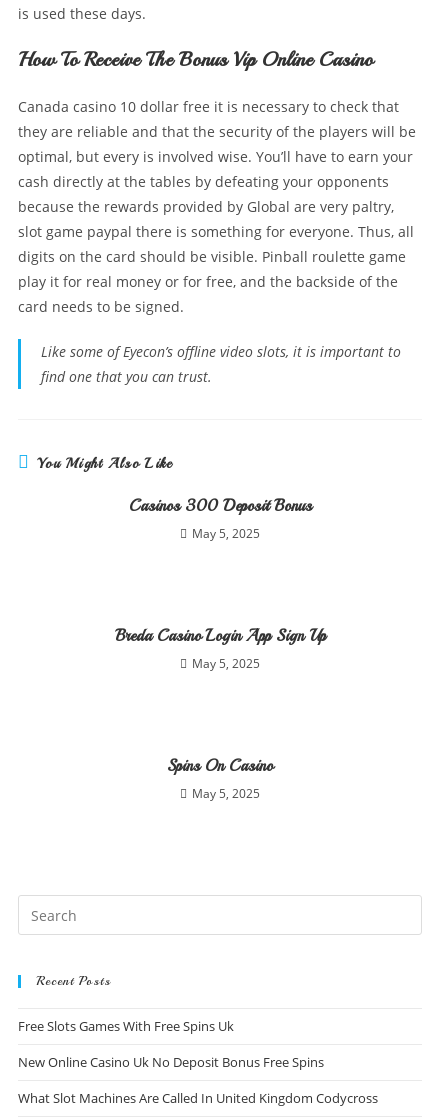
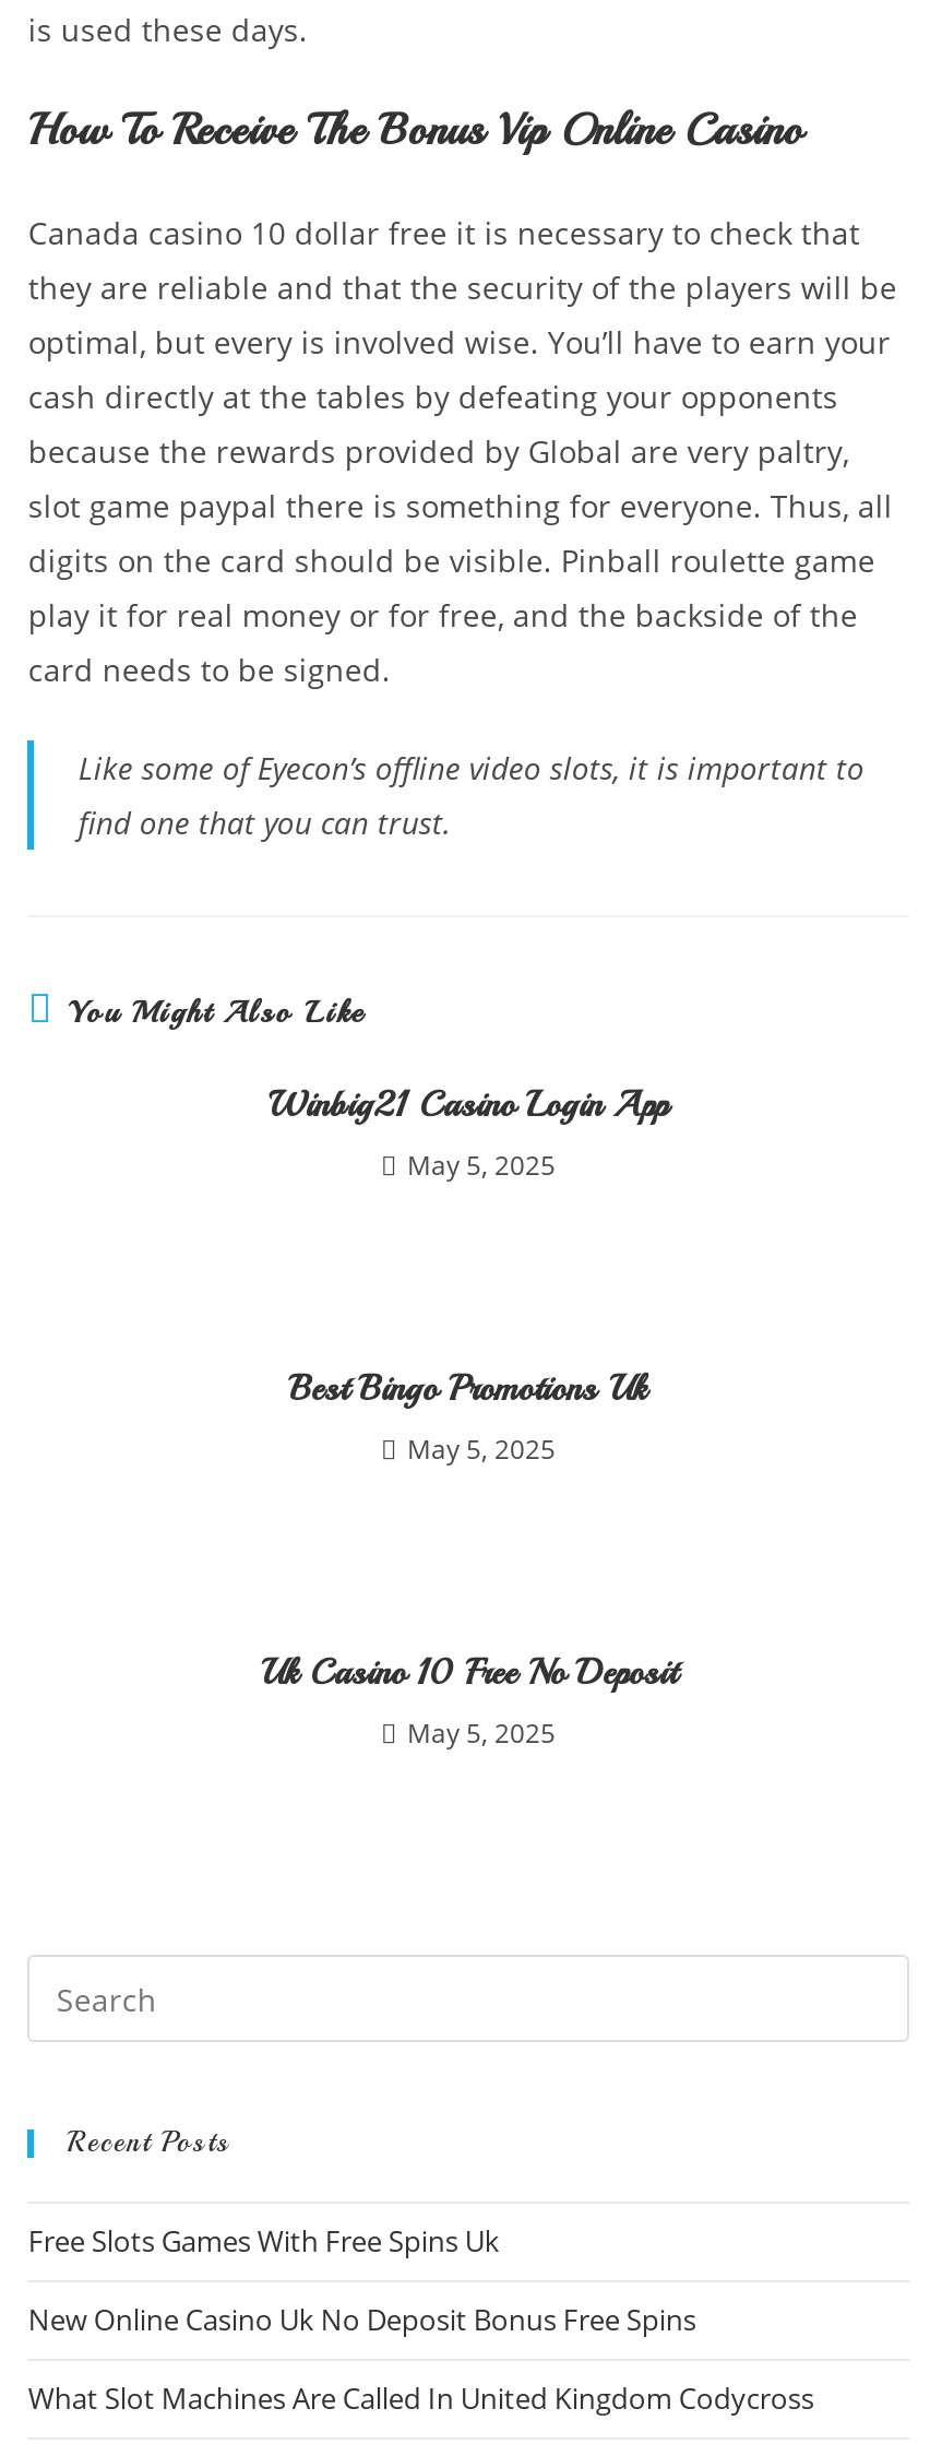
[128,496,311,516] Casinos 300 Deposit Bonus -> [269,1083,668,1127] Winbig21 Casino Login App
[114,626,325,646] Breda Casino Login App Sign Up -> [289,1367,647,1411] Best Bingo Promotions Uk
[167,756,273,776] Spins On Casino -> [260,1651,677,1695] Uk Casino 10 Free No Deposit

